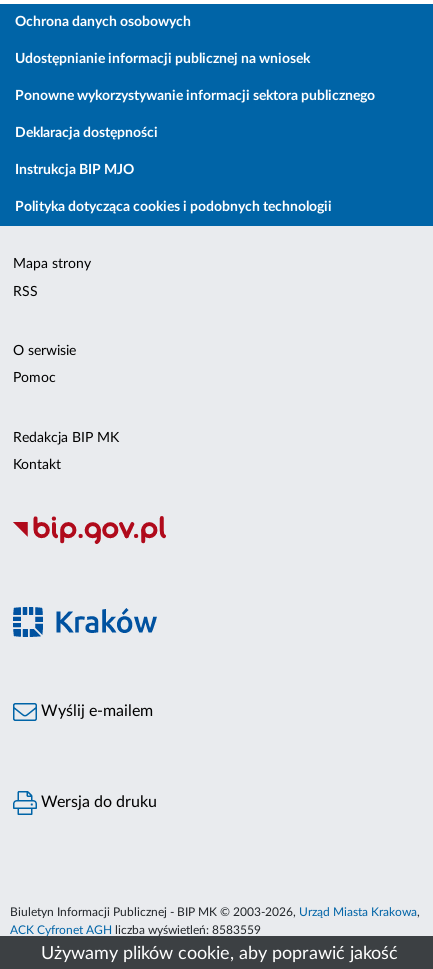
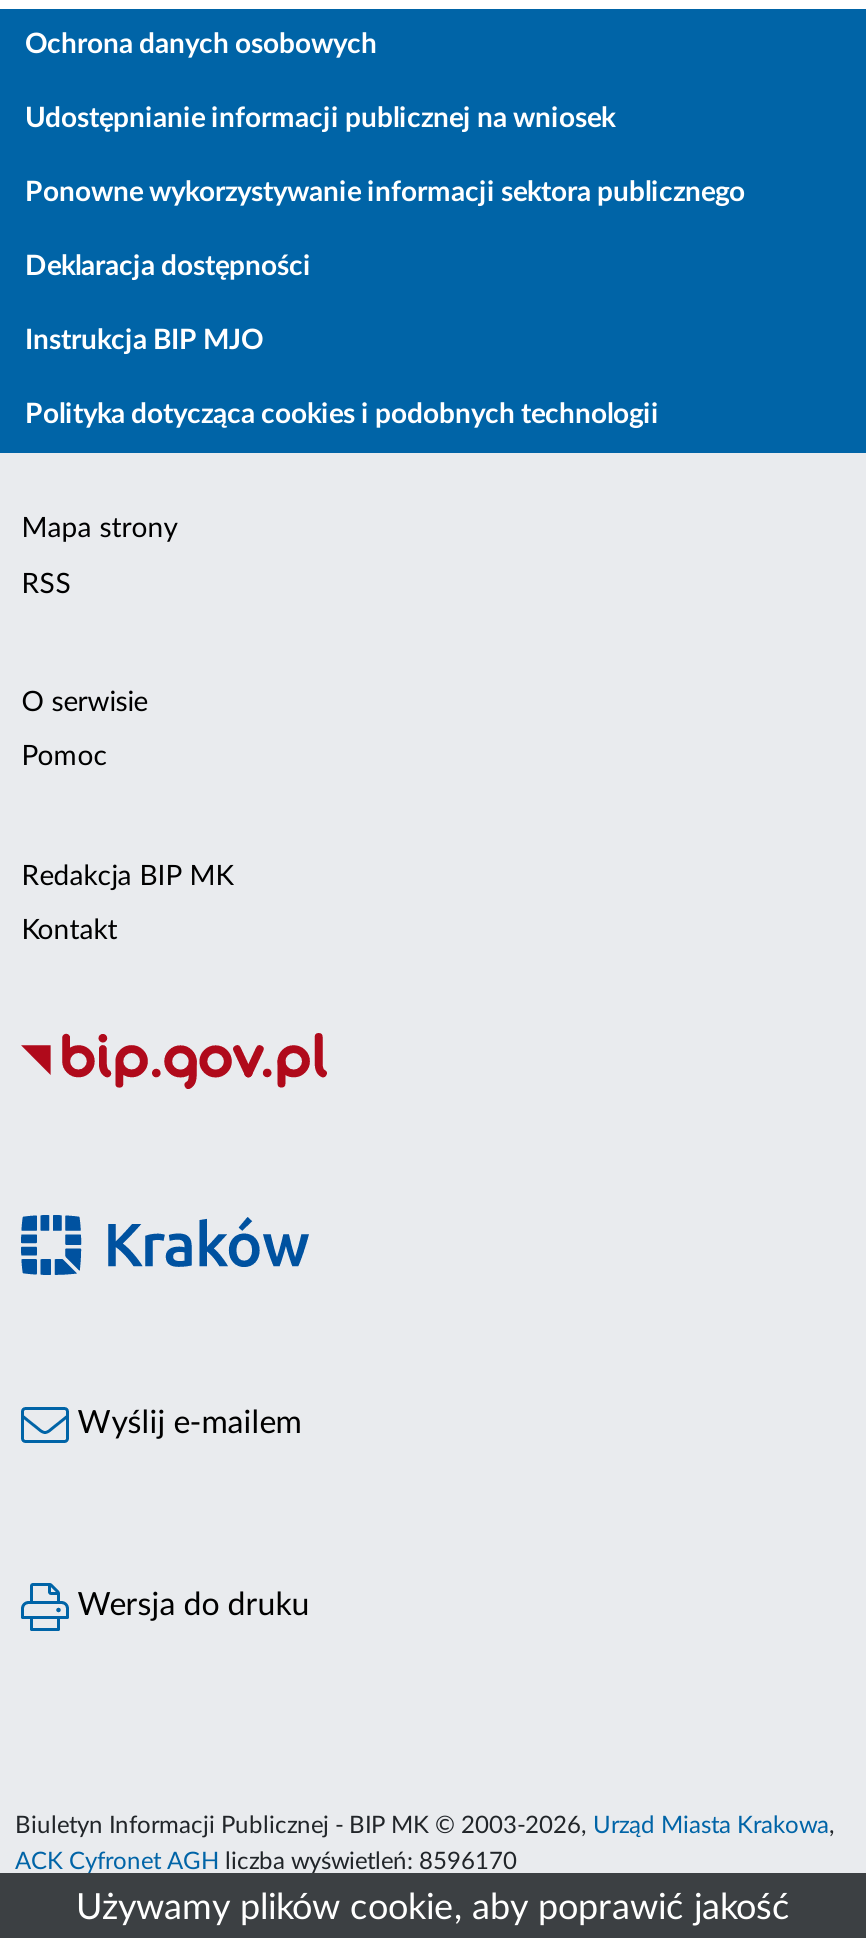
[10,924,261,936] ACK Cyfronet AGH liczba wyświetleń: 8583559 -> [15,1850,517,1874] ACK Cyfronet AGH liczba wyświetleń: 8596170

